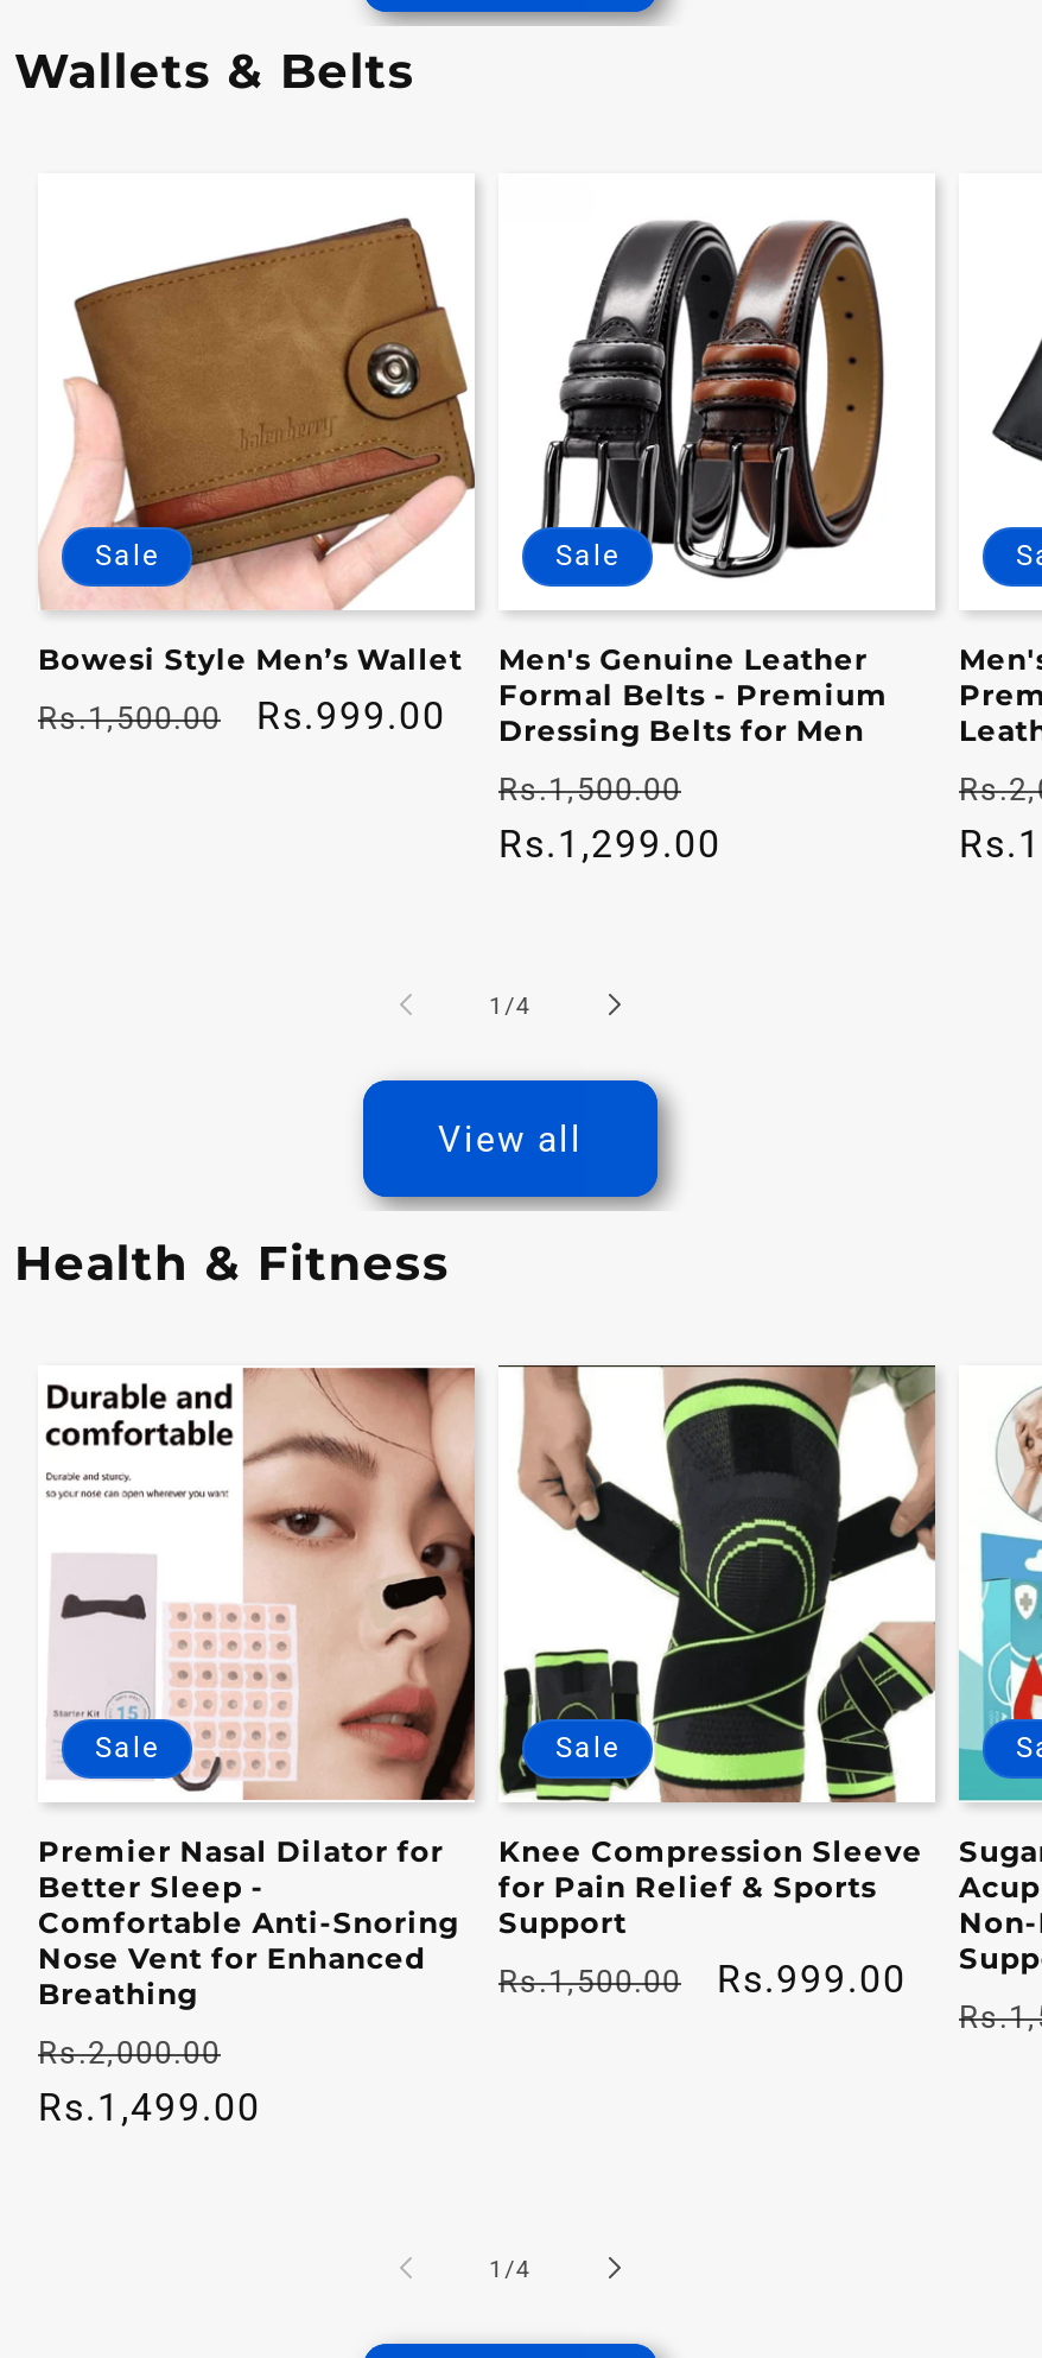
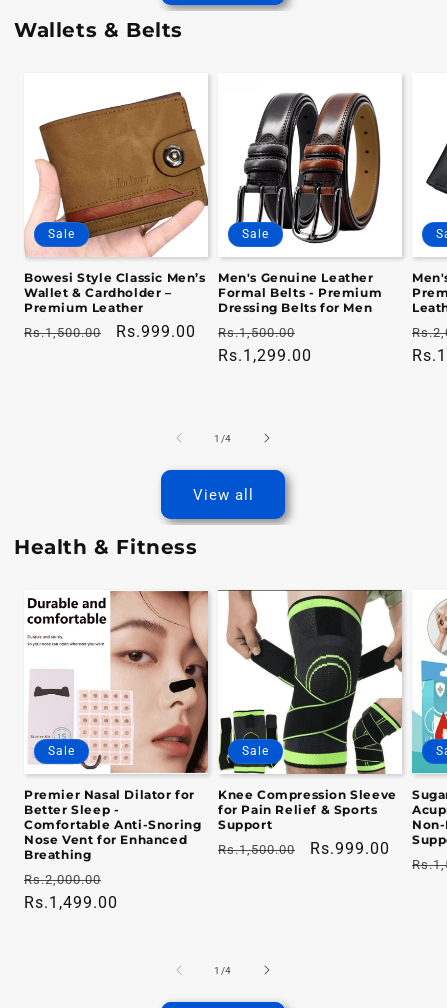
[38,642,463,678] Bowesi Style Men’s Wallet -> [24,270,206,315] Bowesi Style Classic Men’s | Wallet & Cardholder – | Premium Leather

